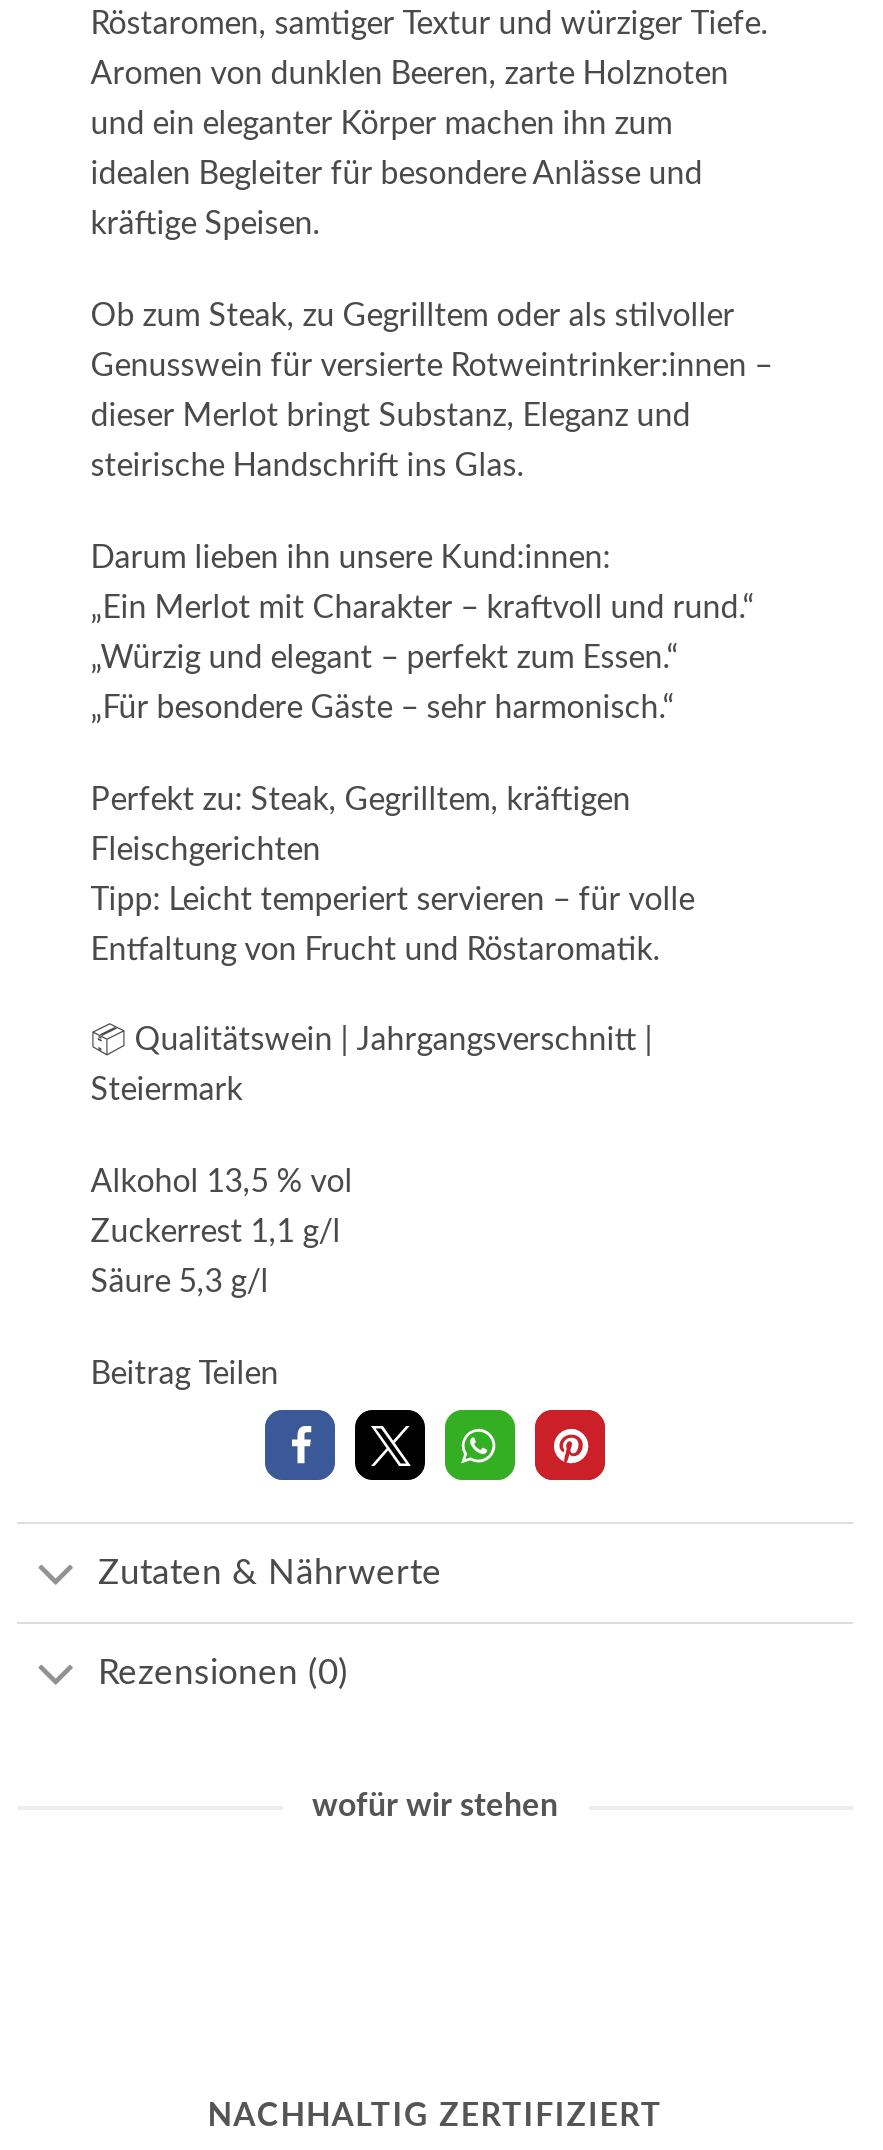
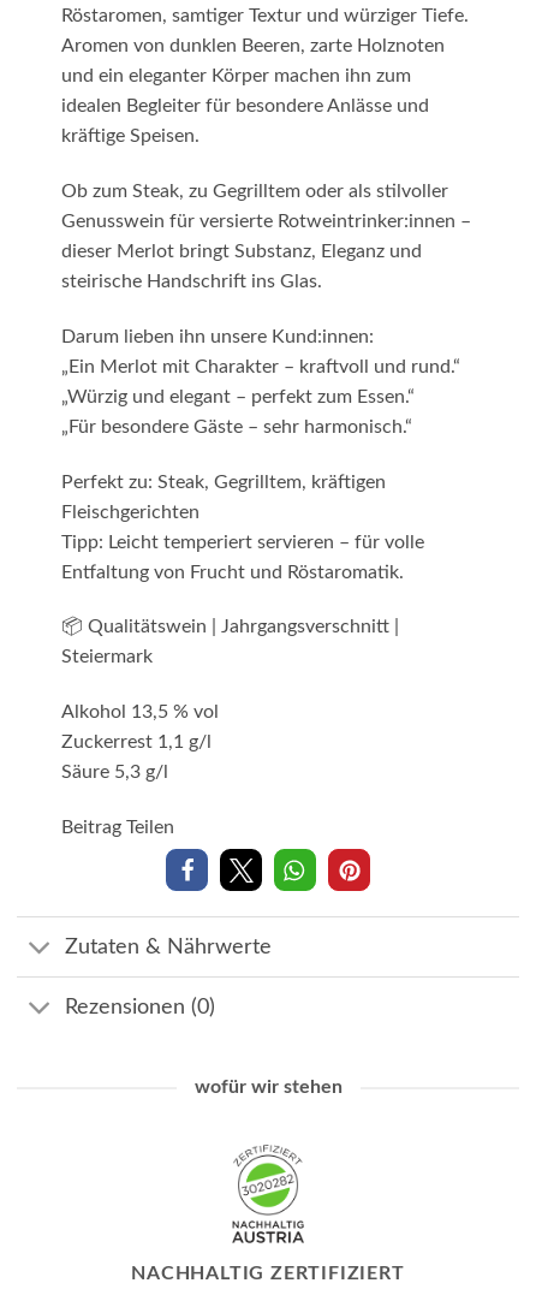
none -> [231,1143,305,1244] [image]

